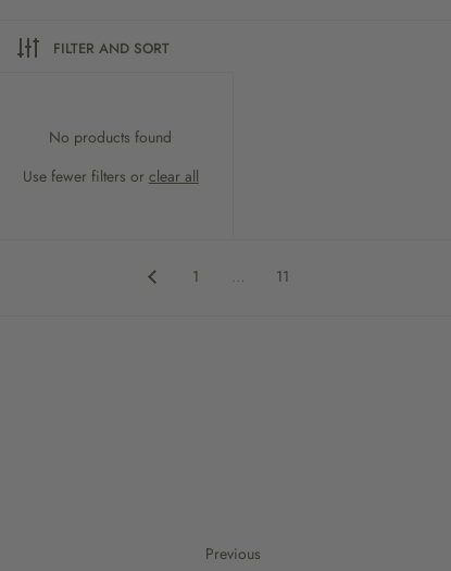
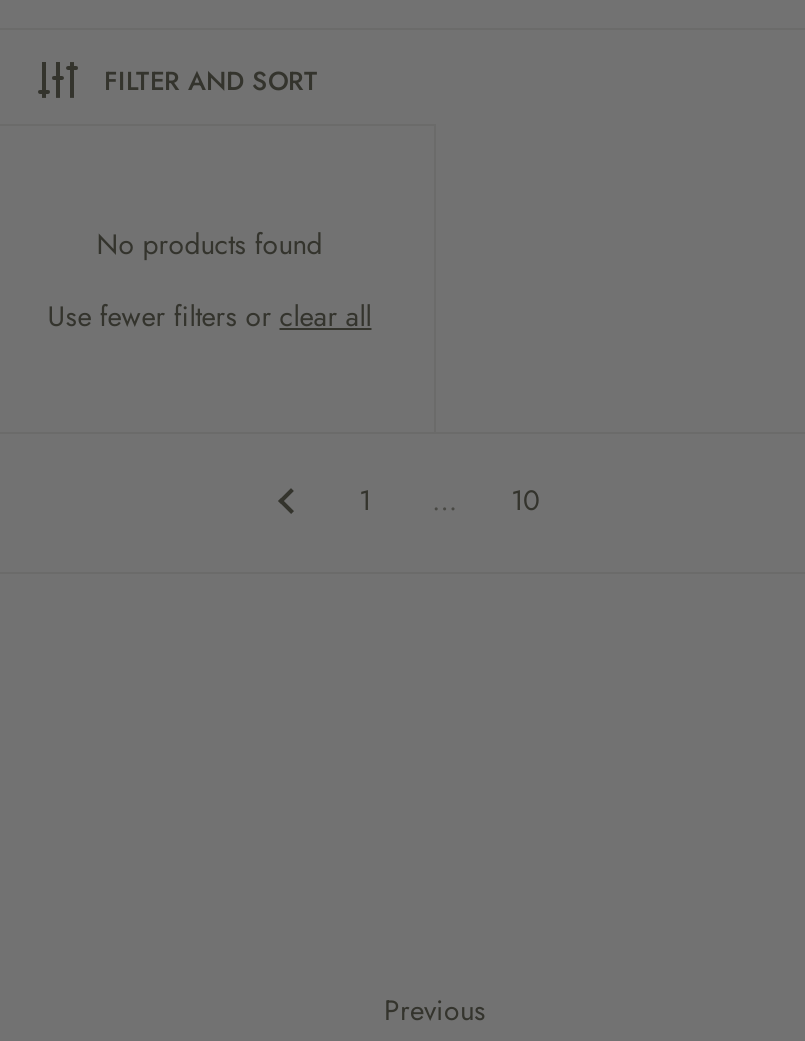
[275,265,289,287] 11 -> [511,480,539,520] 10

